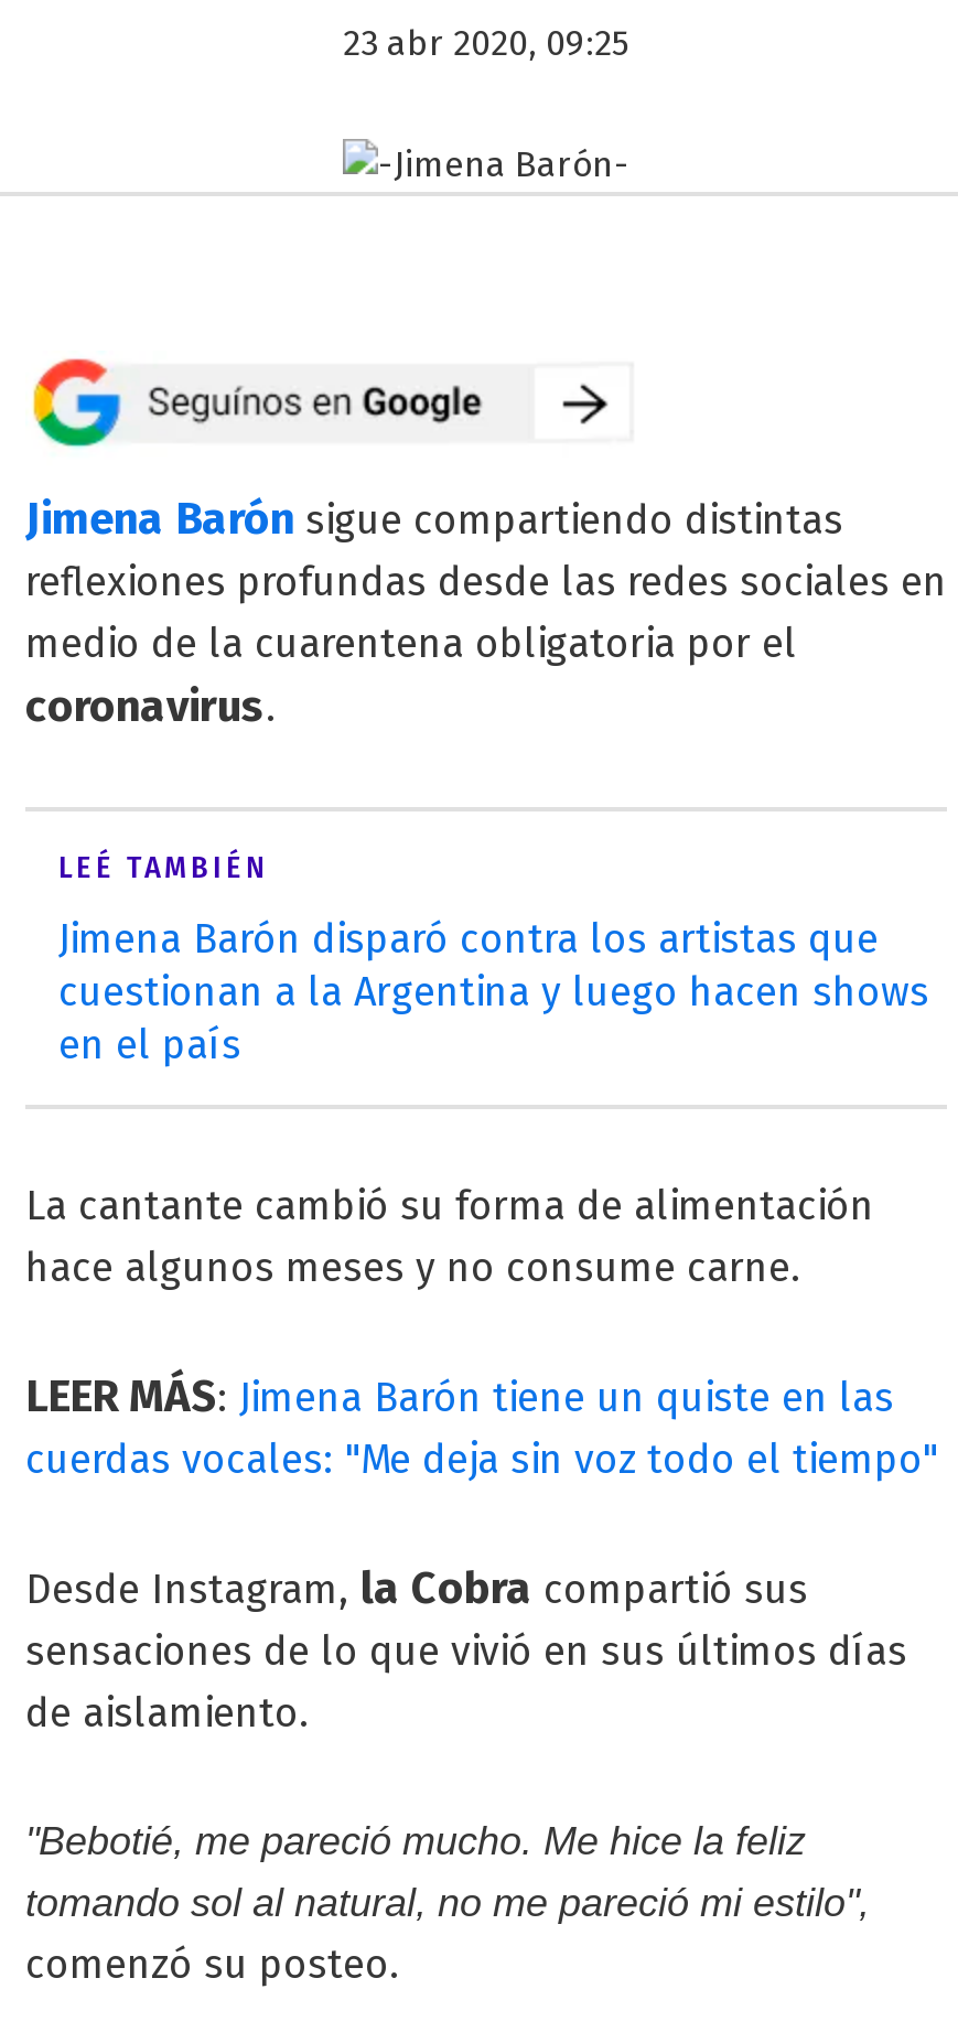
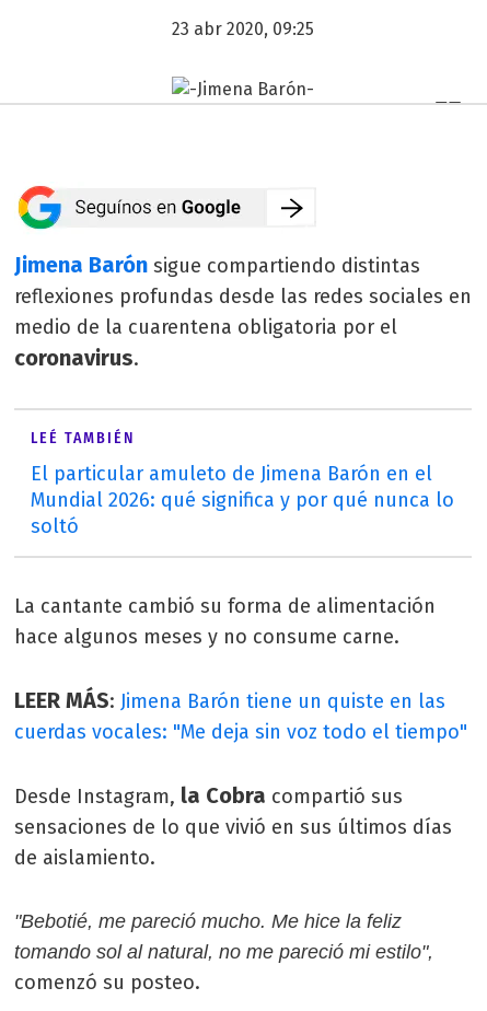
[58,915,929,1069] Jimena Barón disparó contra los artistas que | cuestionan a la Argentina y luego hacen shows | en el país -> [31,462,454,538] El particular amuleto de Jimena Barón en el | Mundial 2026: qué significa y por qué nunca lo | soltó

